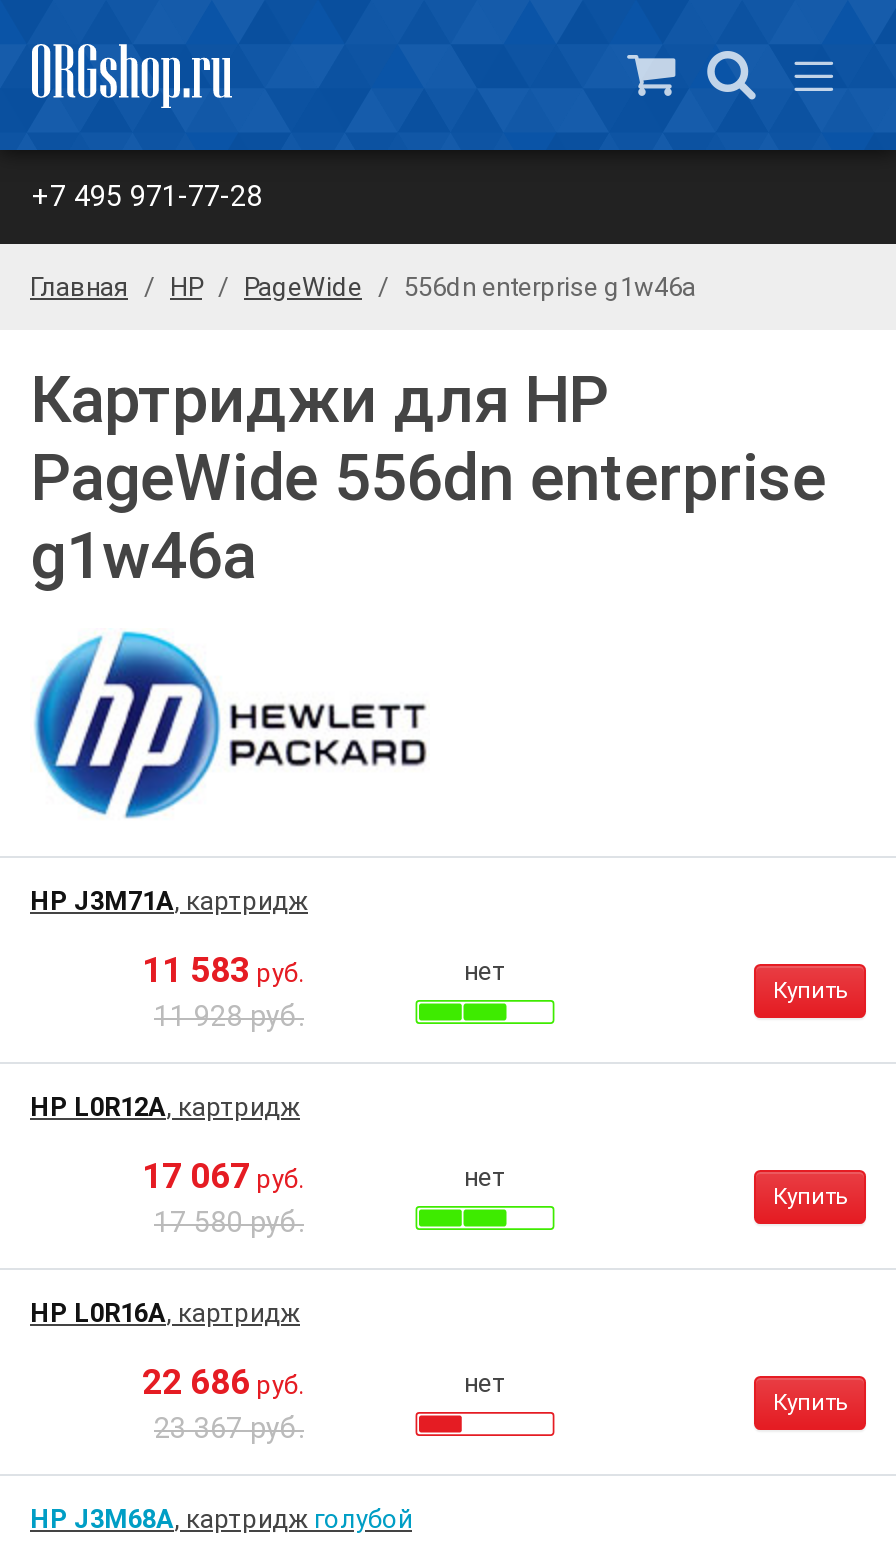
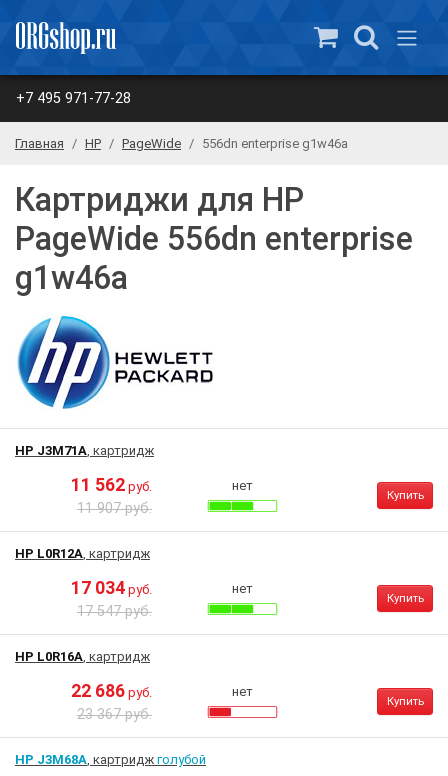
[142,950,304,990] 11 583 руб. -> [71,475,152,495] 11 562 руб.
[154,1000,304,1034] 11 928 руб. -> [77,500,152,517] 11 907 руб.
[142,1156,304,1196] 17 067 руб. -> [71,578,152,598] 17 034 руб.
[154,1206,304,1240] 17 580 руб. -> [77,603,152,620] 17 547 руб.

